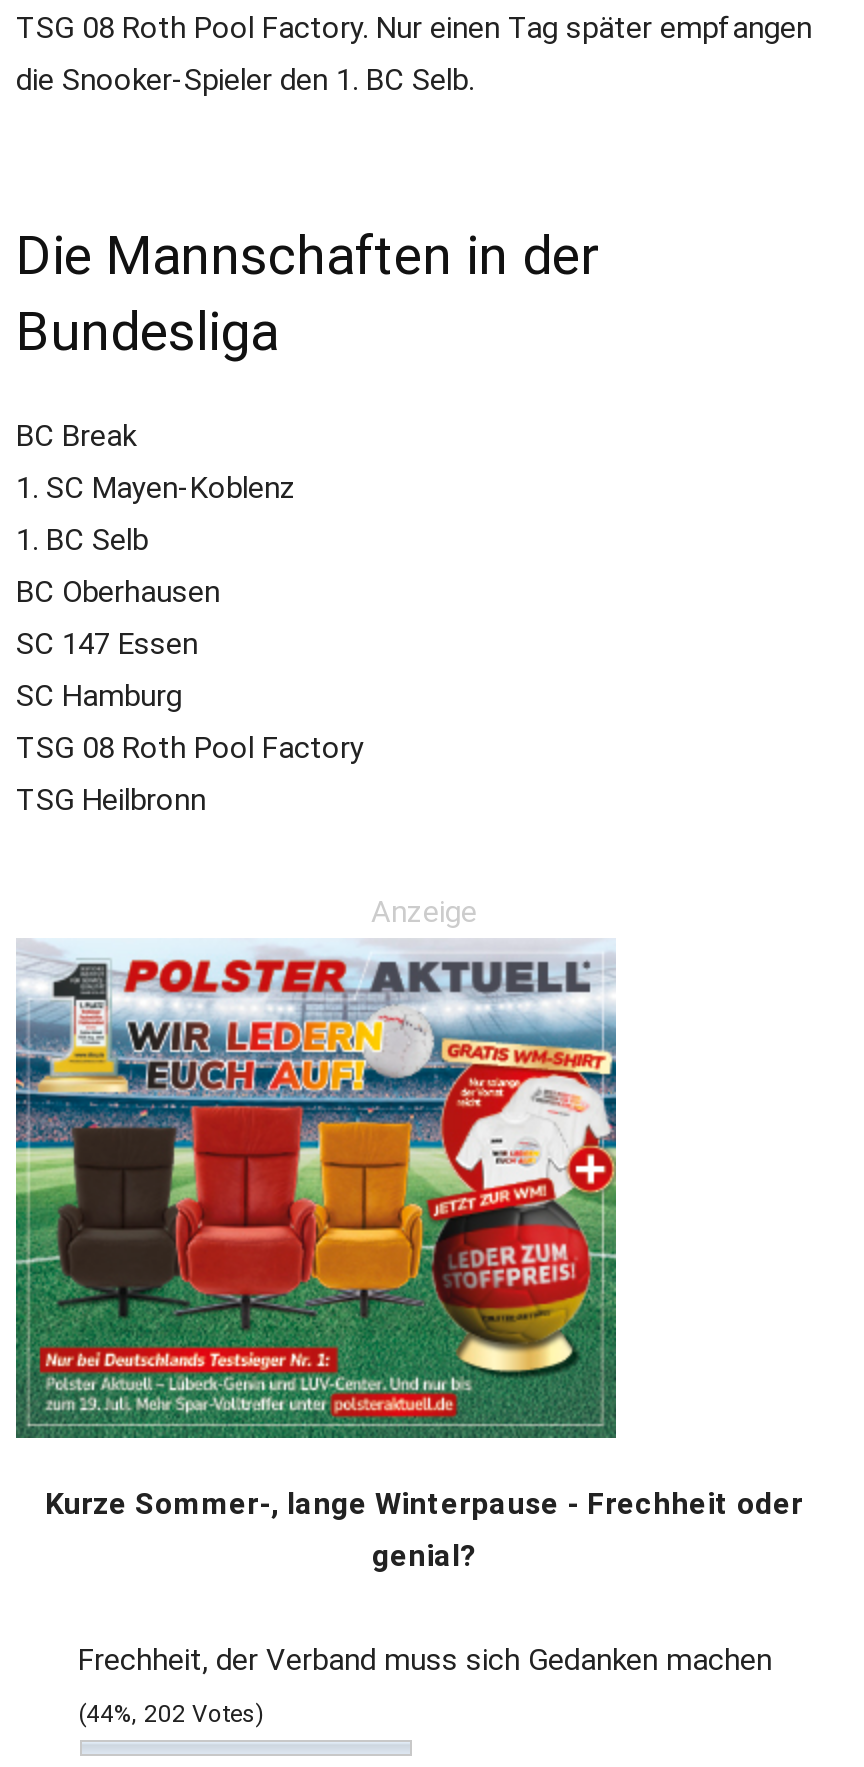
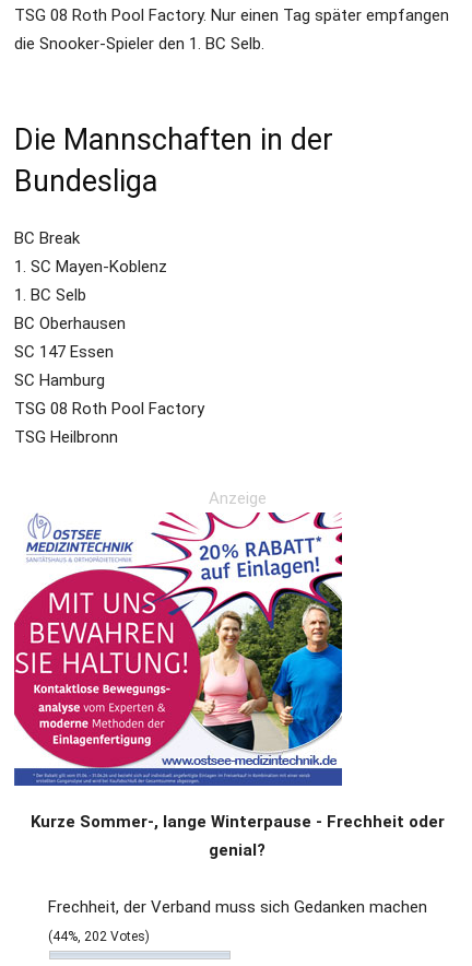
[14,938,618,1438] [image] -> [13,511,343,786] [image]

